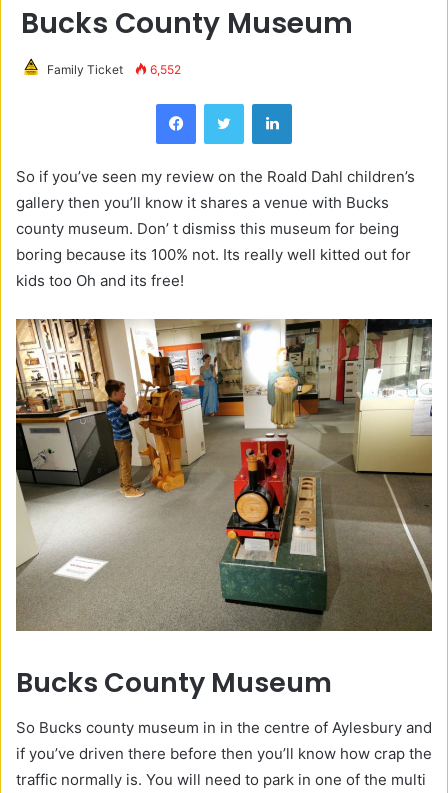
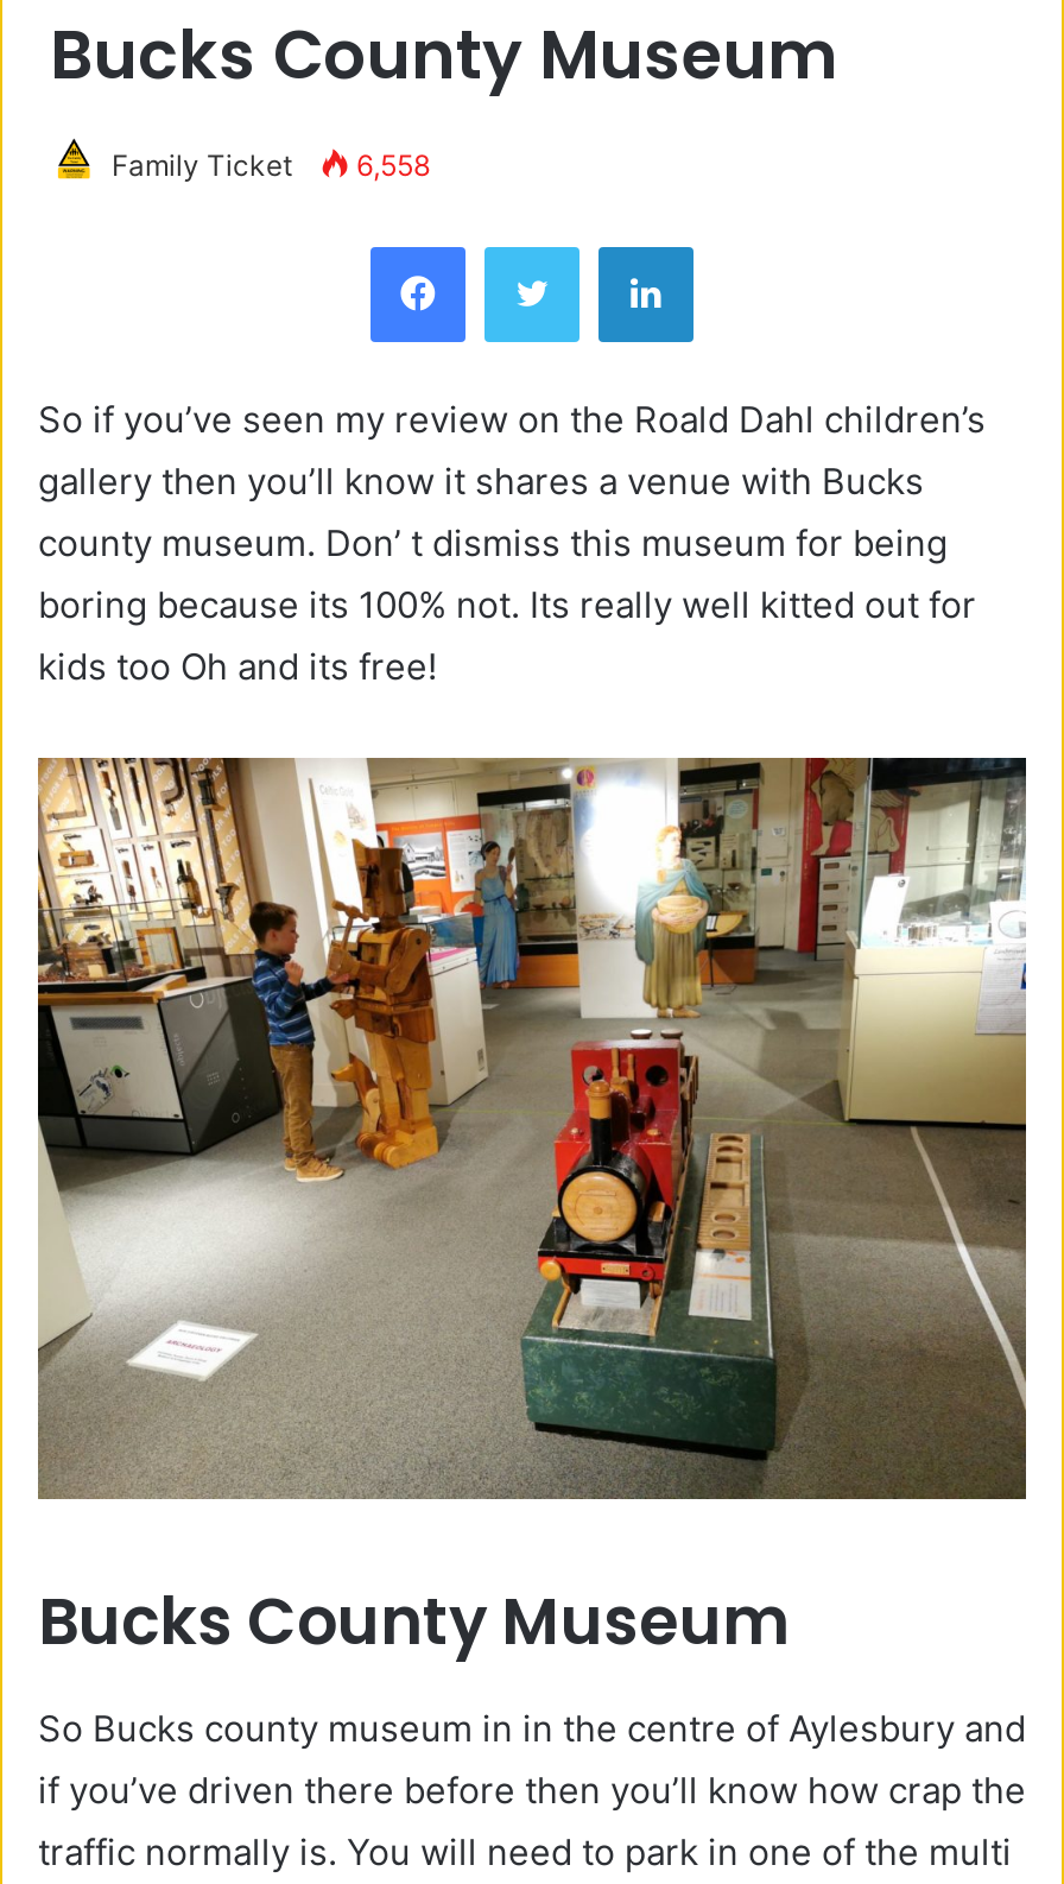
[47,62,181,77] Family Ticket 6,552 -> [112,148,430,183] Family Ticket 6,558

